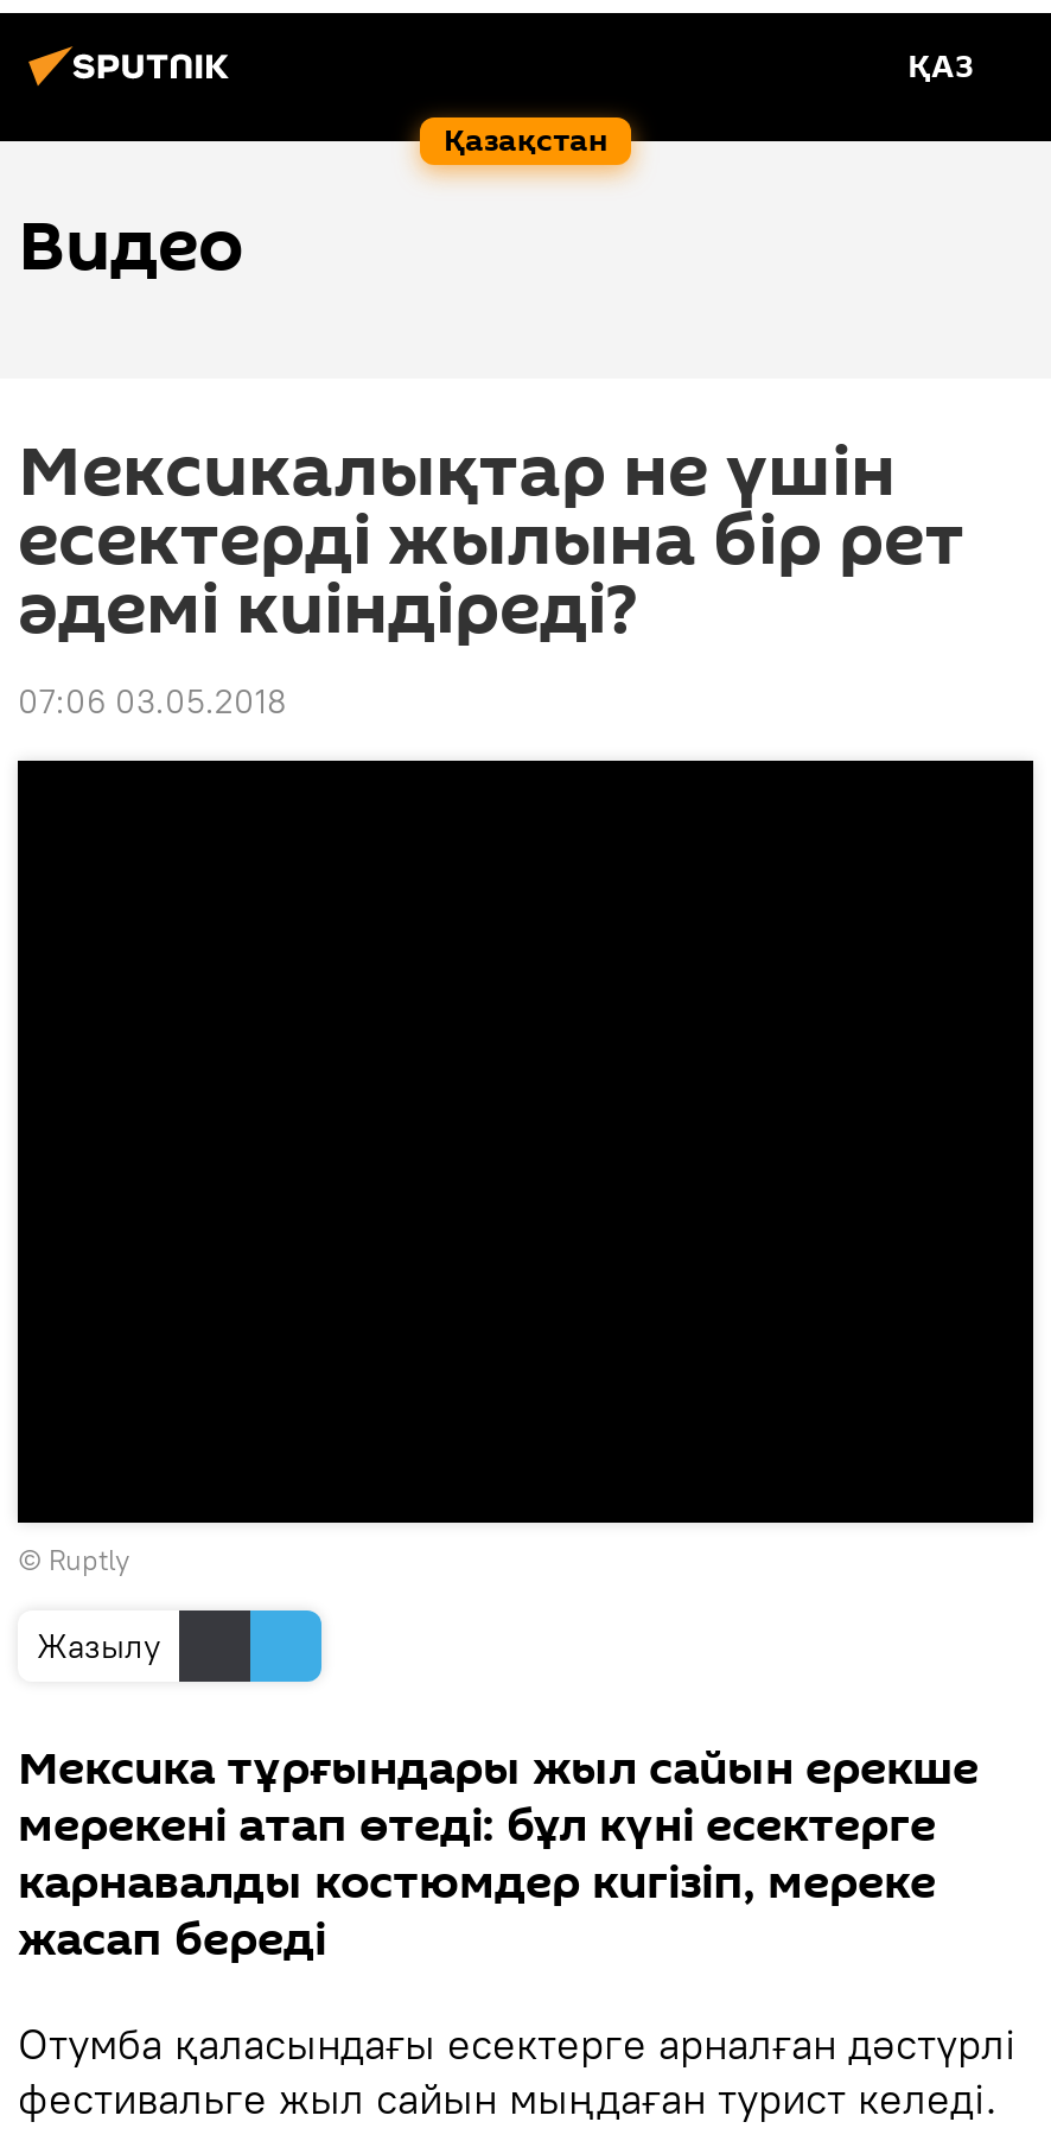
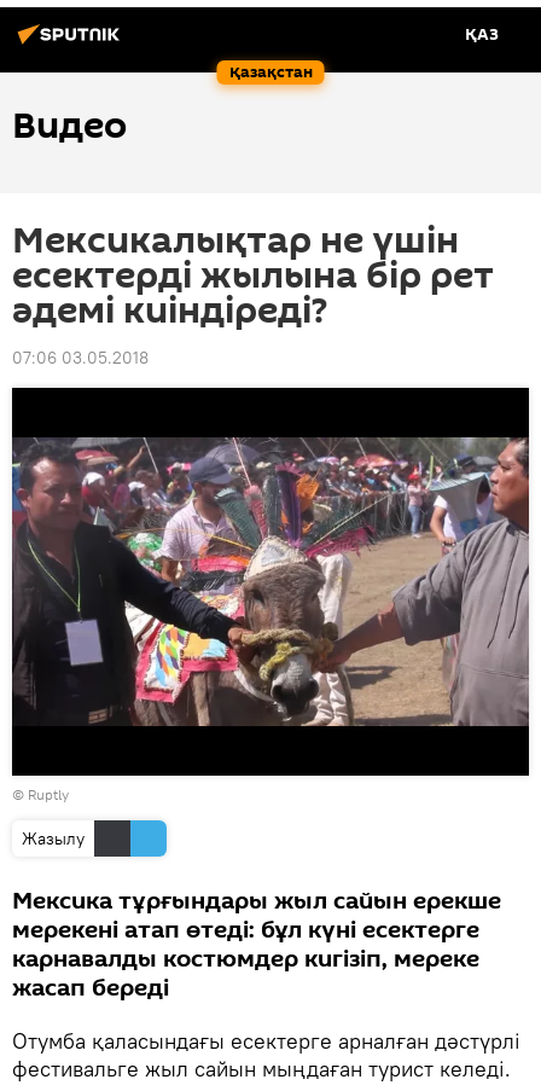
none -> [11,436,530,727] [image]

